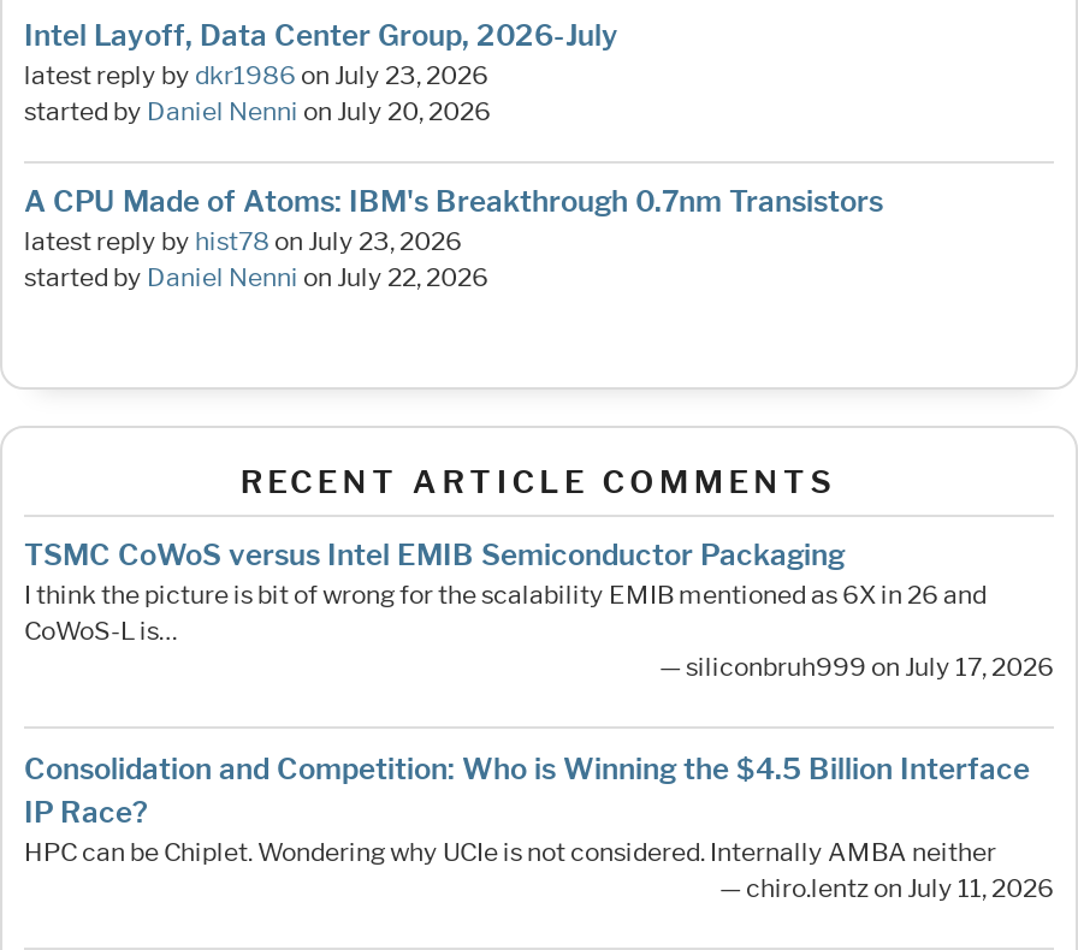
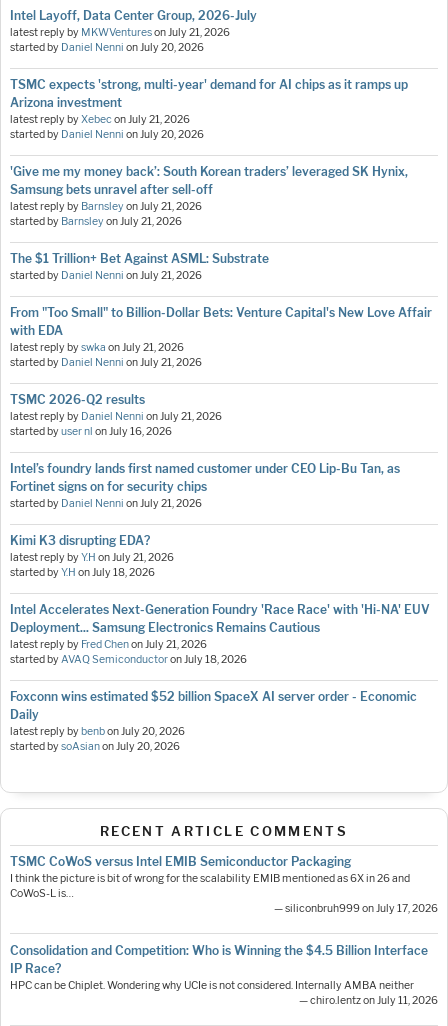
[24,61,488,92] latest reply by dkr1986 on July 23, 2026 -> [10,26,230,39] latest reply by MKWVentures on July 21, 2026
[24,184,883,294] A CPU Made of Atoms: IBM's Breakthrough 0.7nm Transistors | latest reply by hist78 on July 23, 2026 | started by Daniel Nenni on July 22, 2026 -> [10,77,432,753] TSMC expects 'strong, multi-year' demand for AI chips as it ramps up | Arizona investment | latest reply by Xebec onJuly 21, 2026 | started by Daniel Nenni on July 20, 2026 | 'Give me my money back’: South Korean traders’ leveraged SK Hynix, | Samsung bets unravel after sell-off | latest reply by Barnsley onJuly 21, 2026 | started by Barnsley onJuly 21, 2026 | The $1 Trillion+ Bet Against ASML: Substrate | started by Daniel Nenni onJuly 21, 2026 | From "Too Small" to Billion-Dollar Bets: Venture Capital's New Love Affair | with EDA | latest reply by swka onJuly 21, 2026 | started by Daniel Nenni onJuly 21, 2026 | TSMC 2026-Q2 results | latest reply by Daniel Nenni onJuly 21, 2026 | started by user nl onJuly 16, 2026 | Intel’s foundry lands first named customer under CEO Lip-Bu Tan, as | Fortinet signs on for security chips | started by Daniel Nenni onJuly 21, 2026 | Kimi K3 disrupting EDA? | latest reply by Y.H onJuly 21, 2026 | started by Y.H onJuly 18, 2026 | Intel Accelerates Next-Generation Foundry 'Race Race' with 'Hi-NA' EUV | Deployment... Samsung Electronics Remains Cautious | latest reply by Fred Chen onJuly 21, 2026 | started by AVAQ SemiconductoronJuly 18, 2026 | Foxconn wins estimated $52 billion SpaceX AI server order - Economic | Daily | latest reply by benbonJuly 20, 2026 | started by soAsian onJuly 20, 2026

